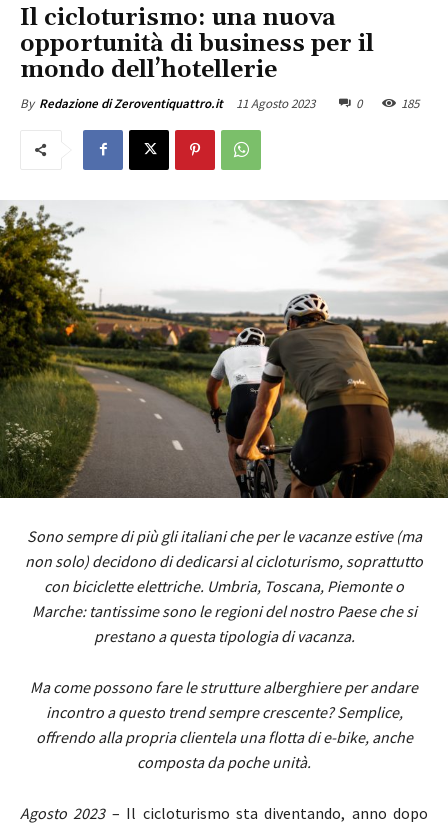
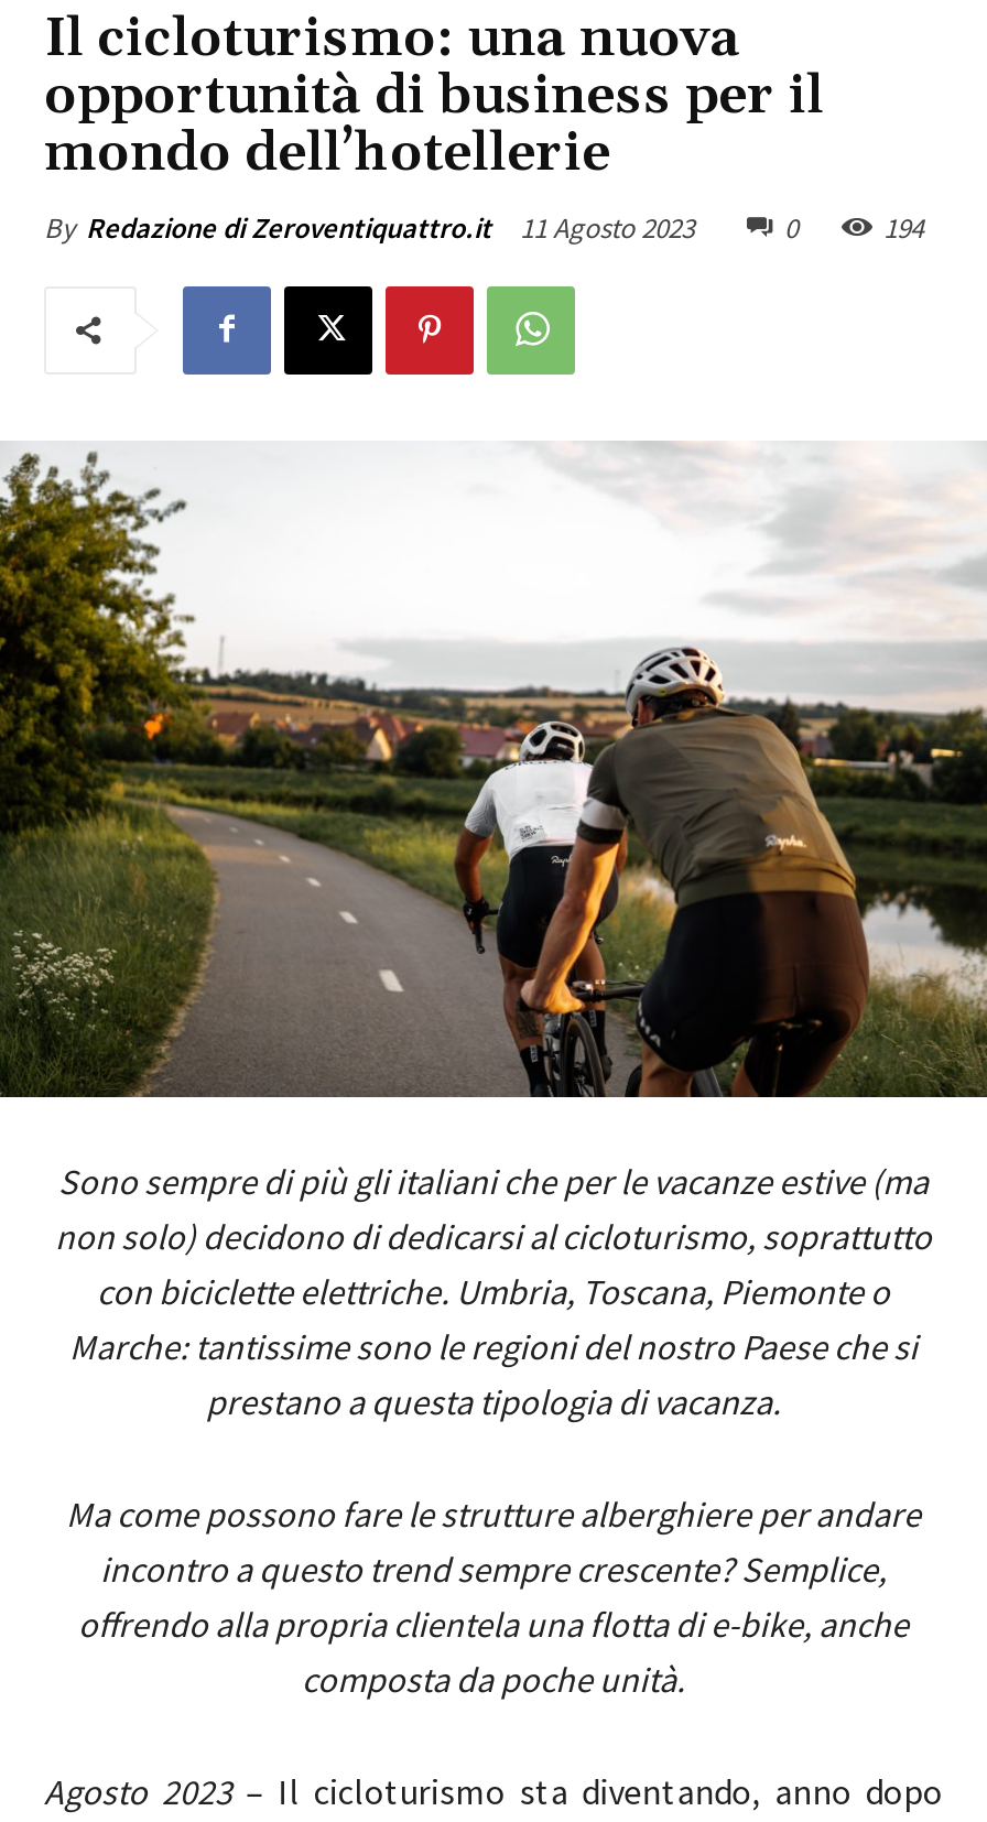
[401,94,419,111] 185 -> [883,208,923,246] 194

